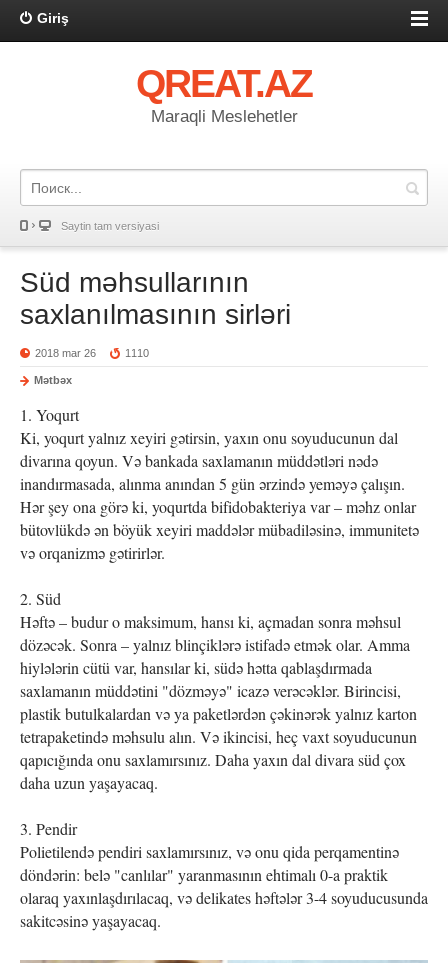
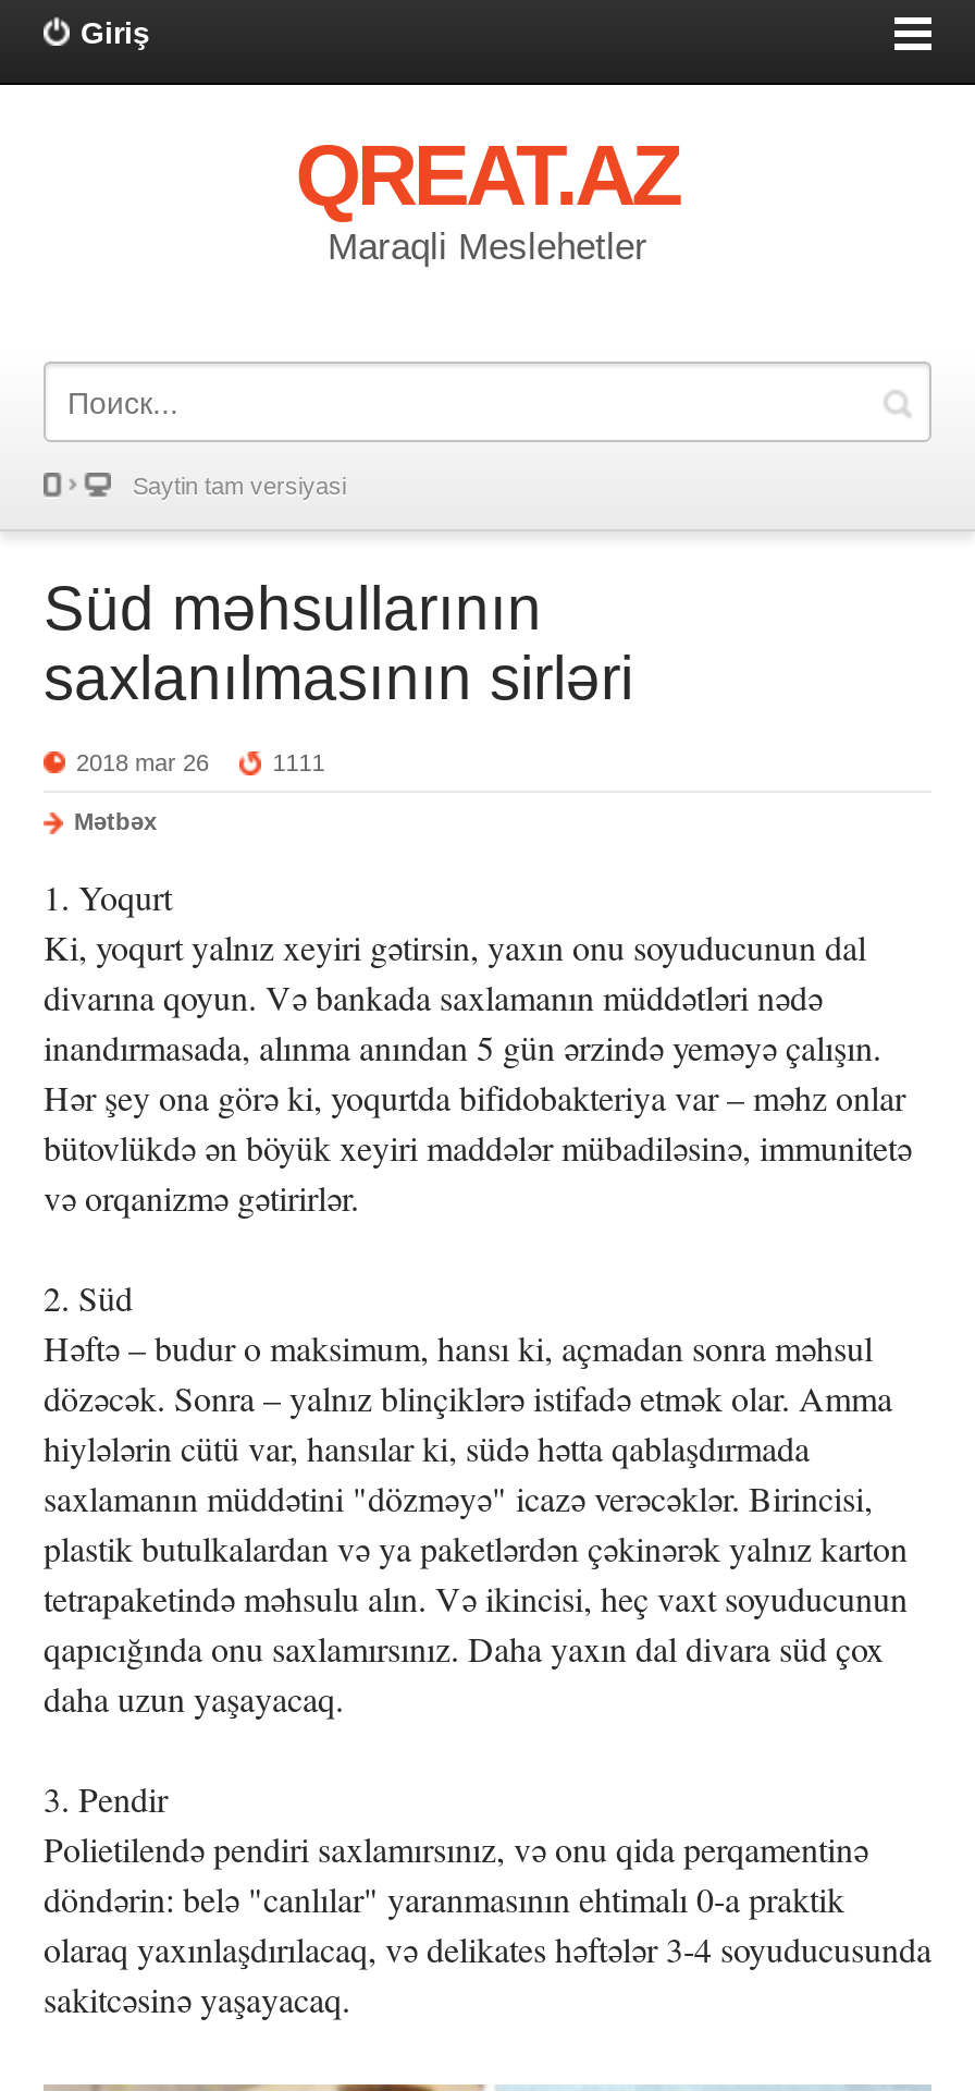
[125,347,149,359] 1110 -> [272,749,325,775] 1111

